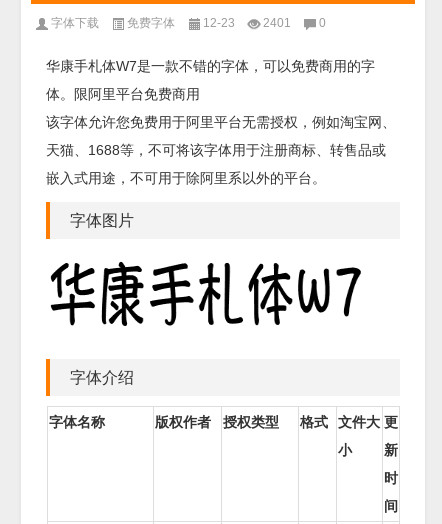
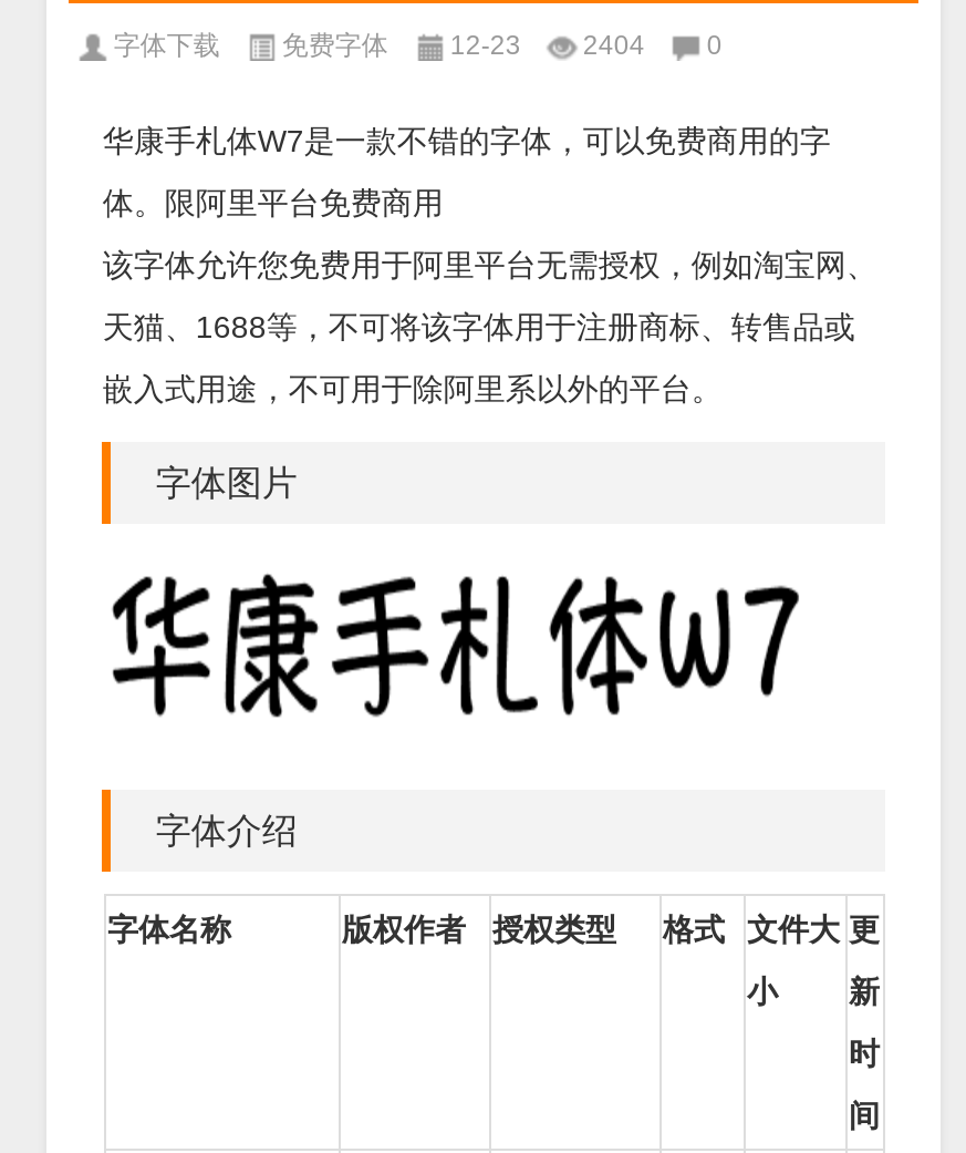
[51,15,326,29] 字体下载 免费字体 12-23 2401 0 -> [114,29,722,60] 字体下载 免费字体 12-23 2404 0

